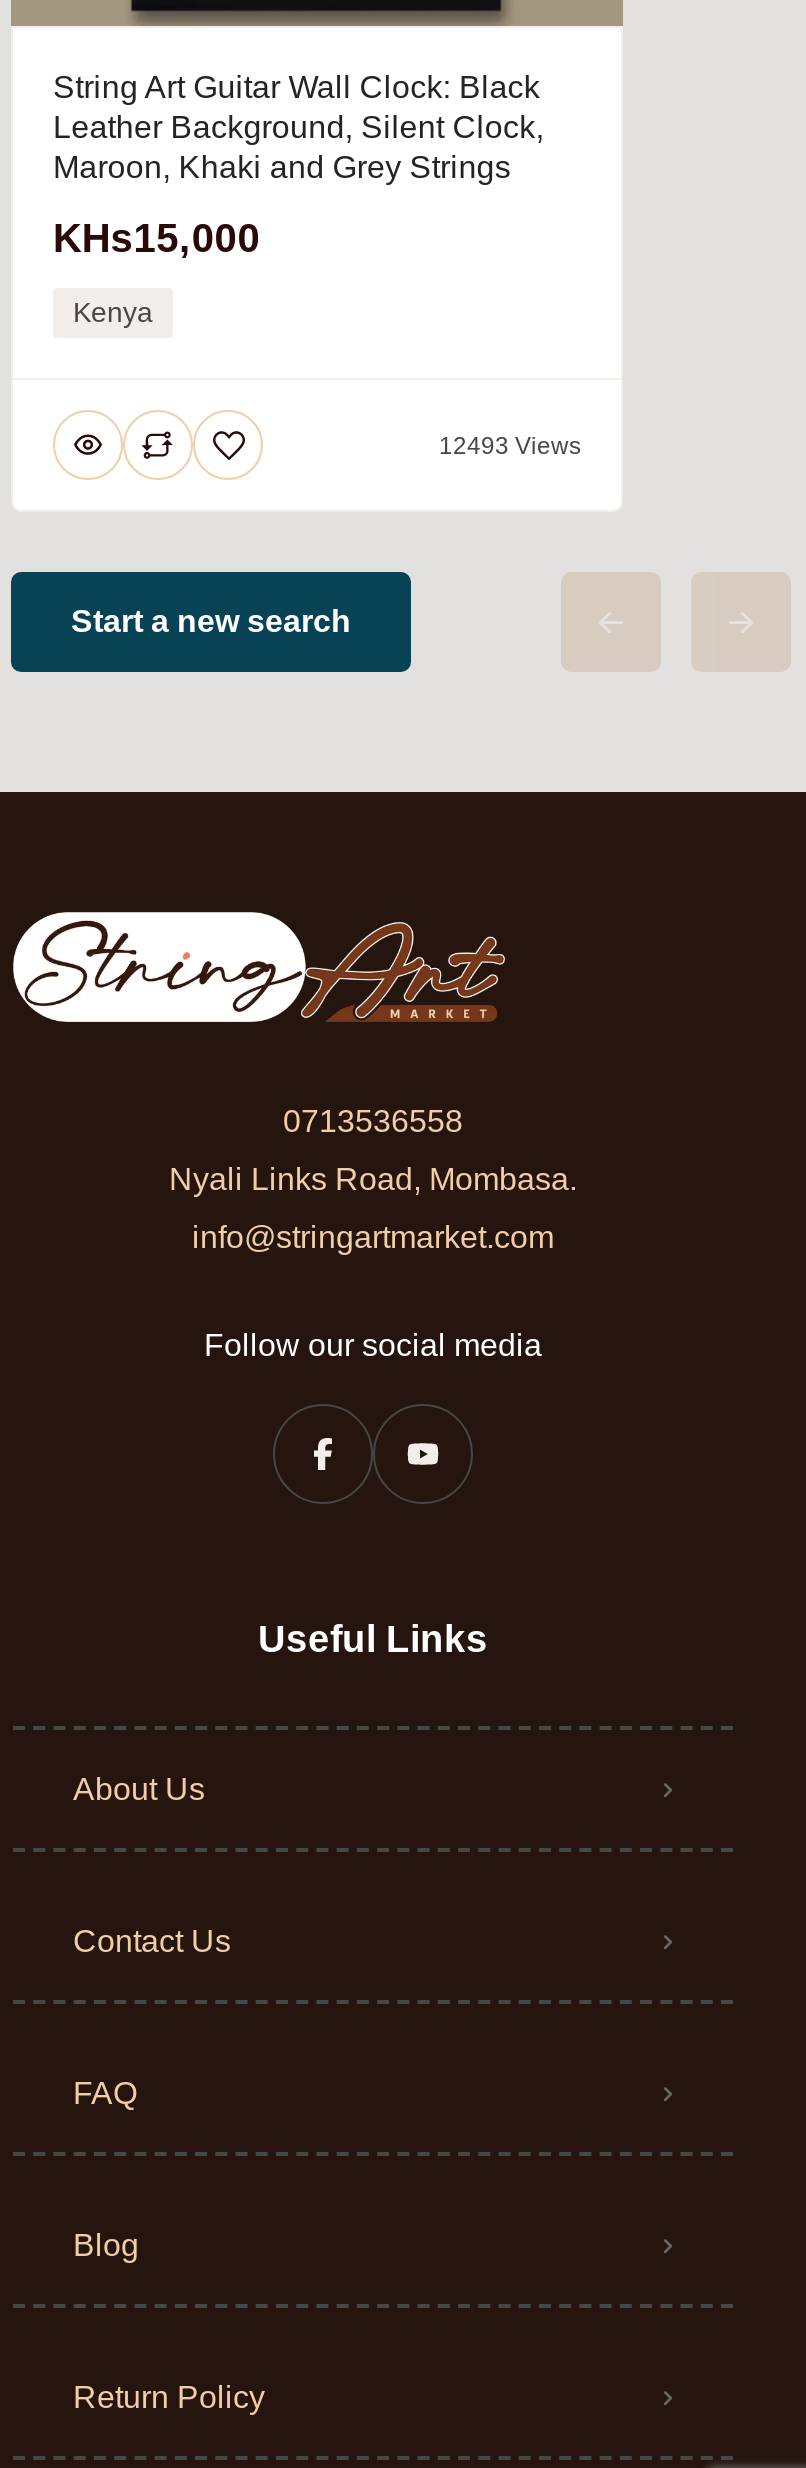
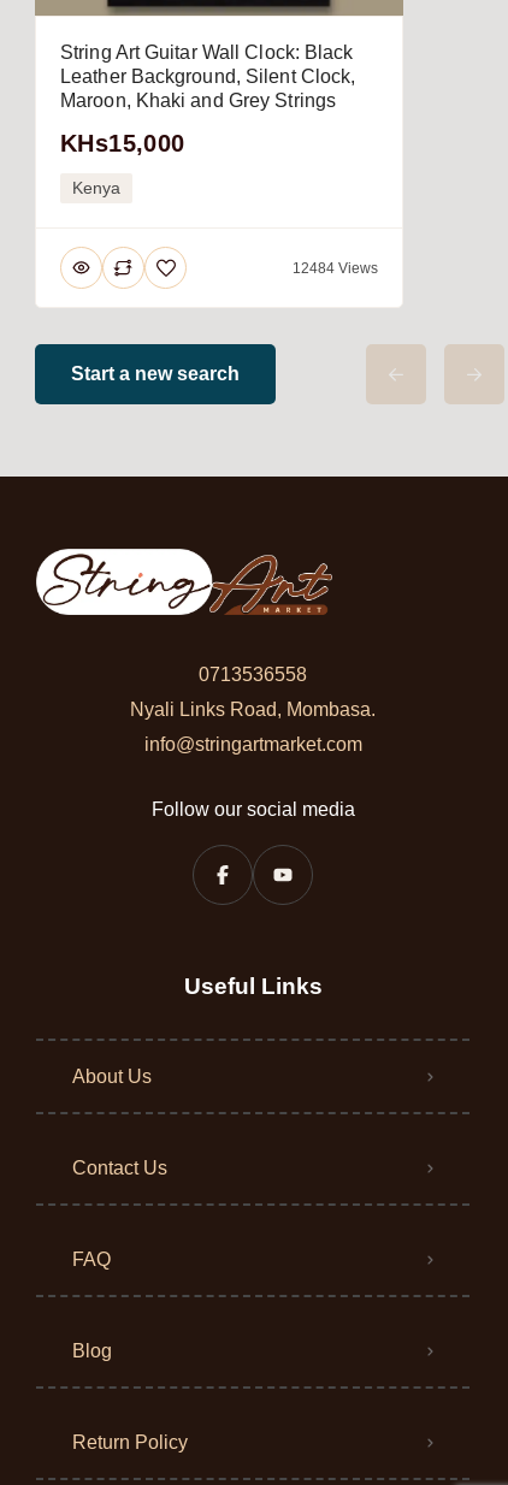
[439,431,581,459] 12493 Views -> [293,259,378,276] 12484 Views

